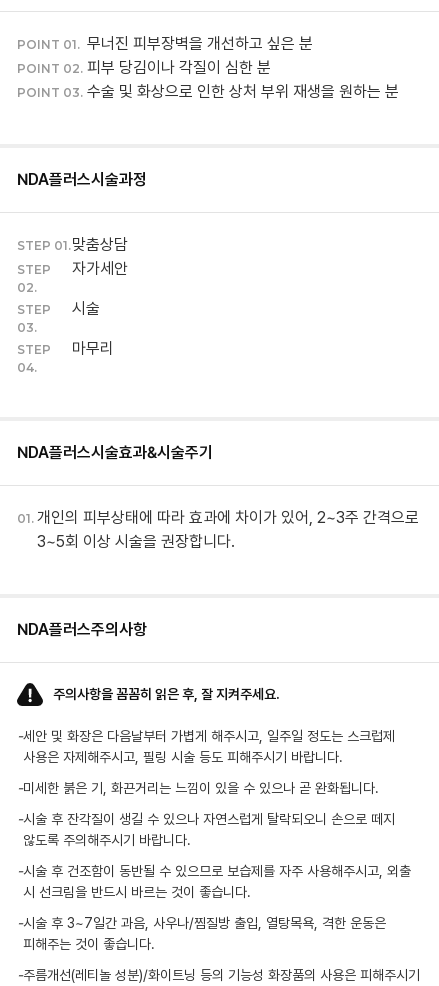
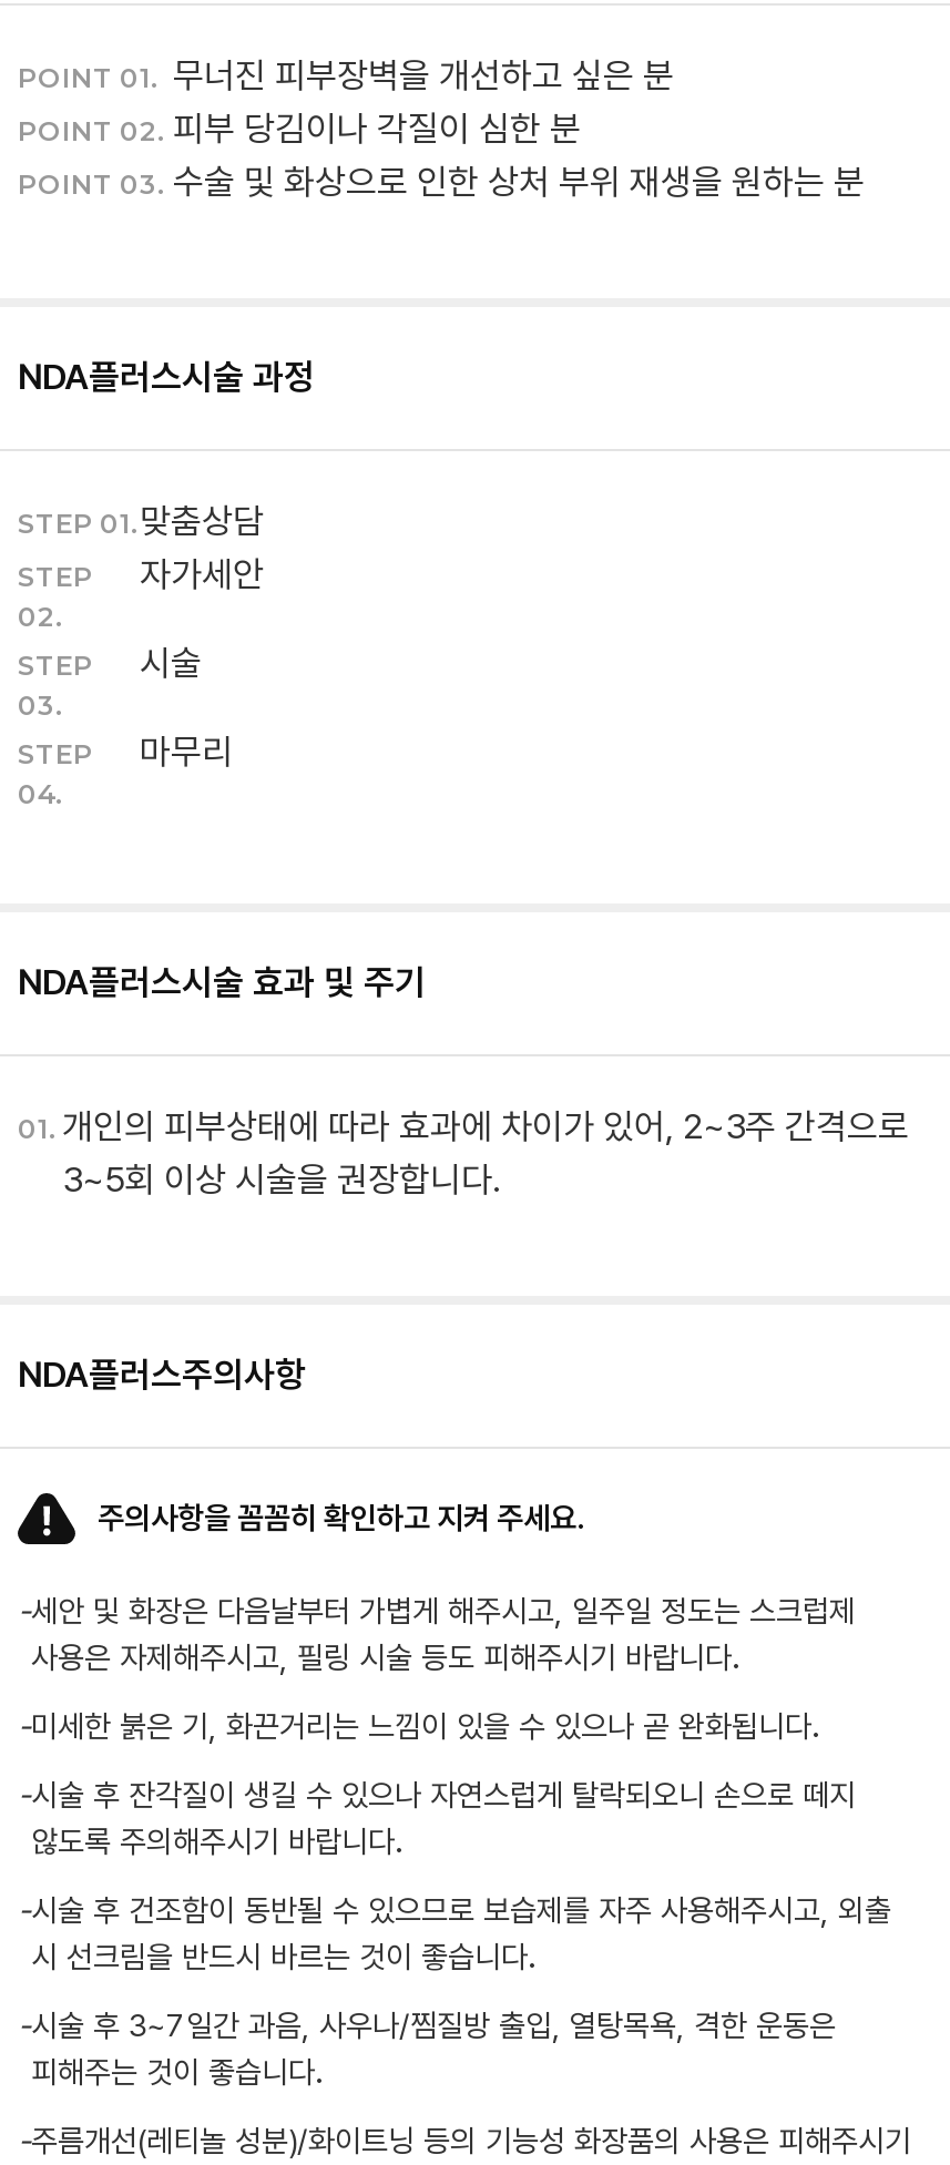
[17,443,213,462] NDA플러스시술효과&시술주기 -> [18,961,426,1003] NDA플러스시술 효과 및 주기
[53,686,280,702] 주의사항을 꼼꼼히 읽은 후, 잘 지켜주세요. -> [98,1500,585,1535] 주의사항을 꼼꼼히 확인하고 지켜 주세요.

